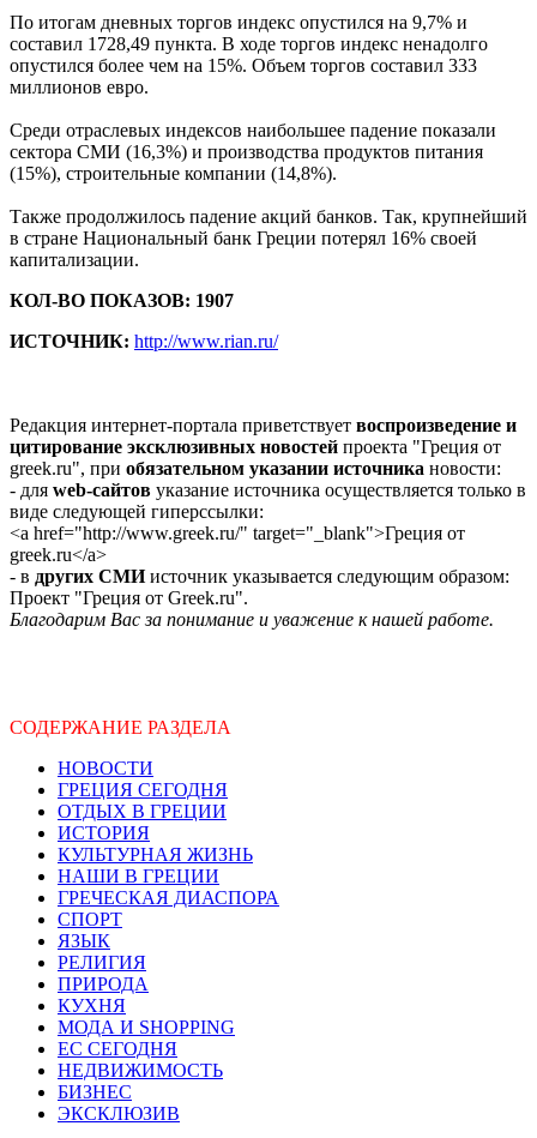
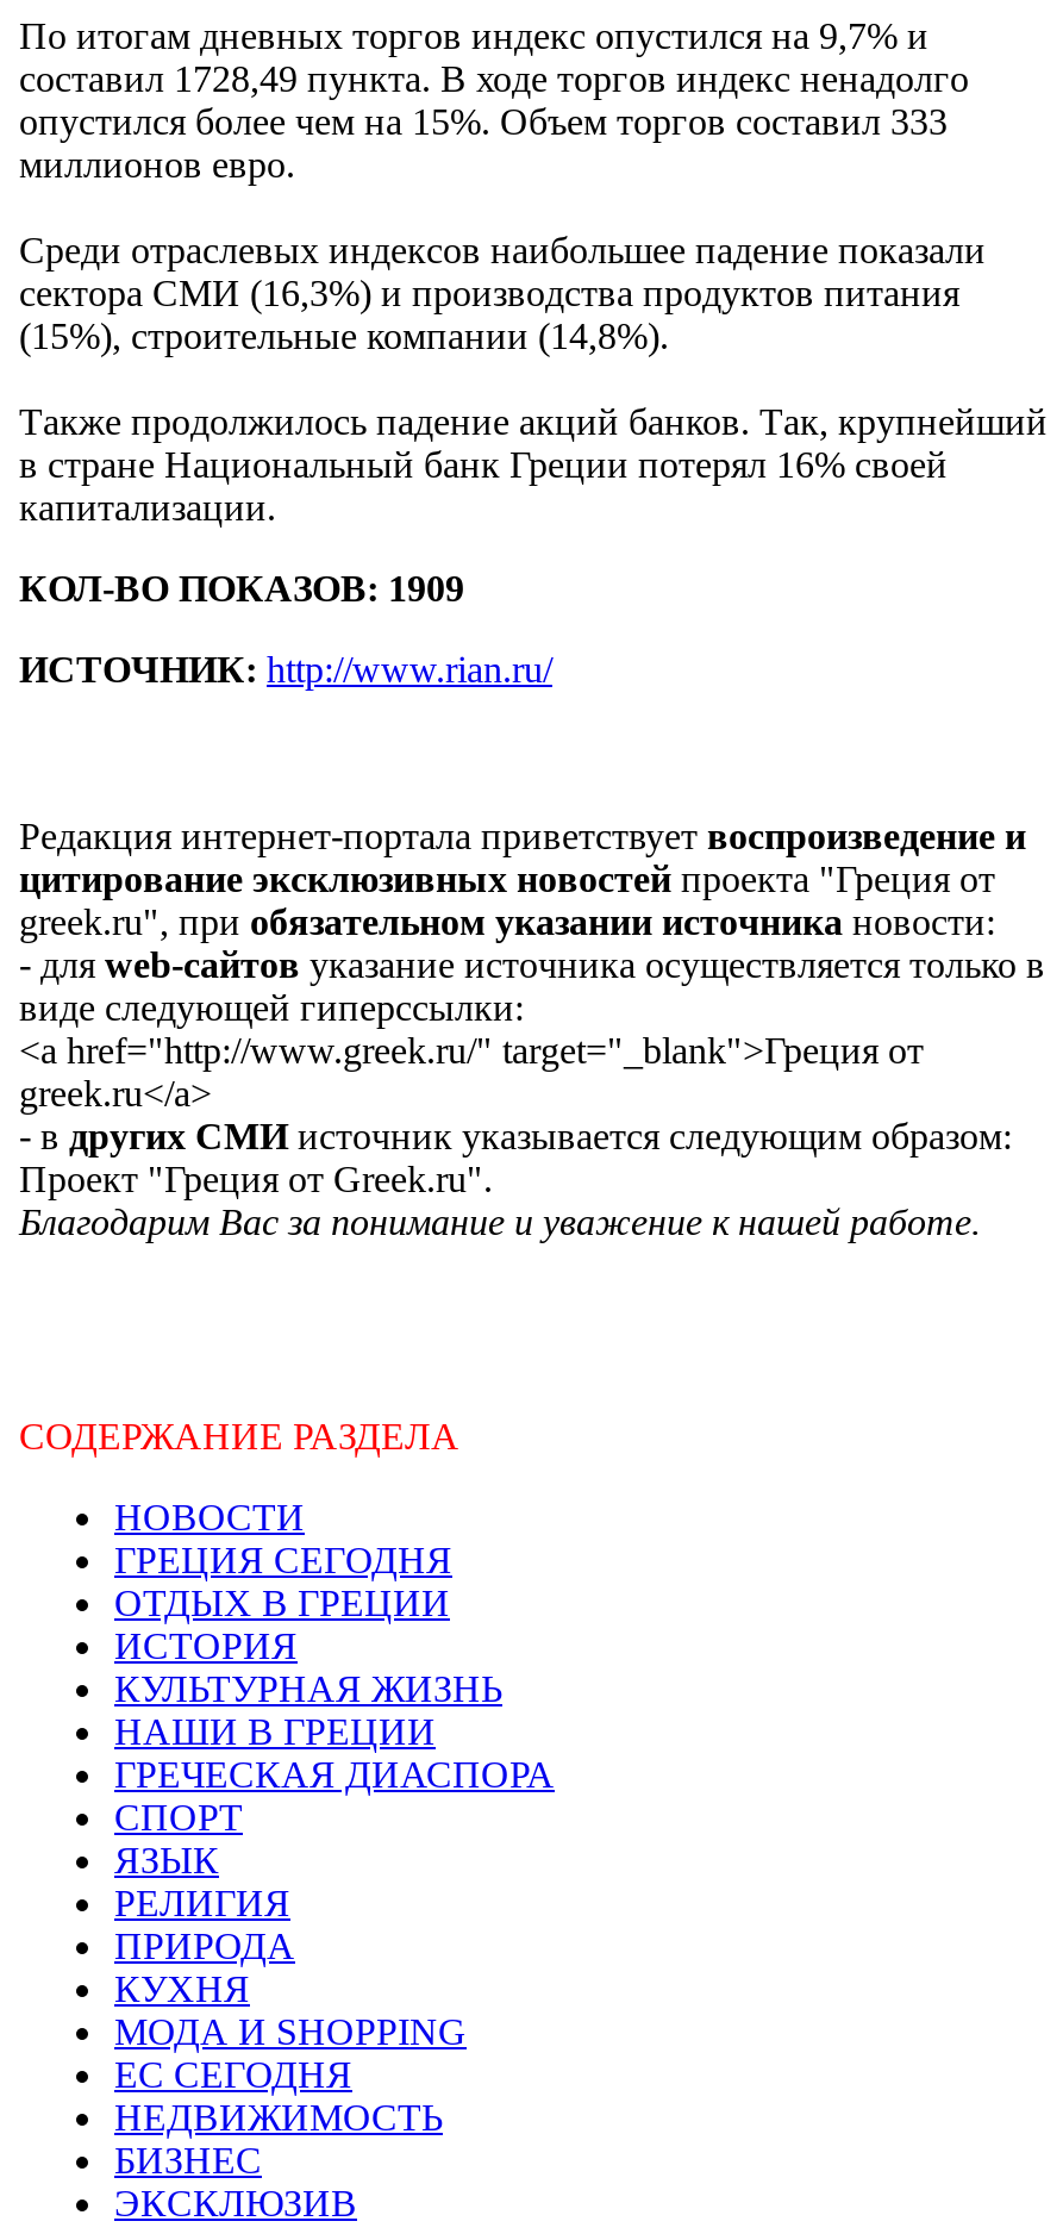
[10,291,234,311] КОЛ-ВО ПОКАЗОВ: 1907 -> [19,569,464,609] КОЛ-ВО ПОКАЗОВ: 1909

